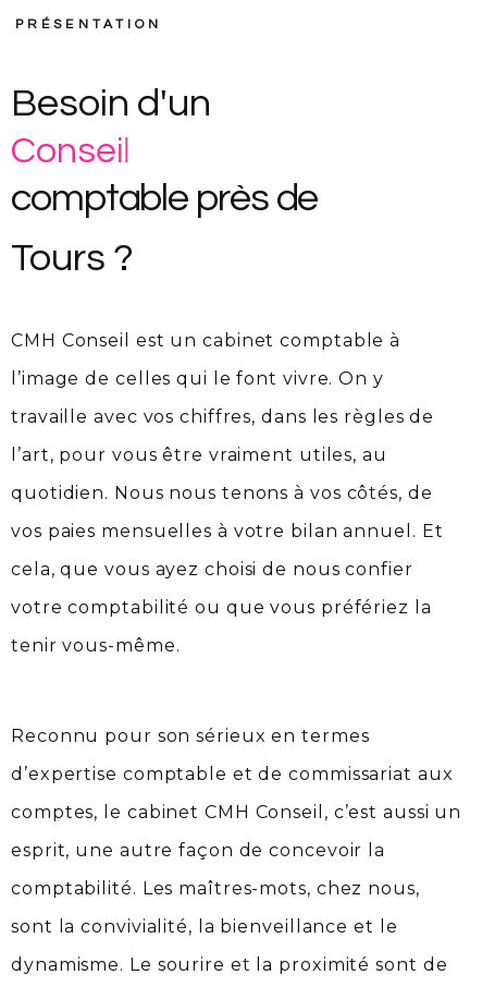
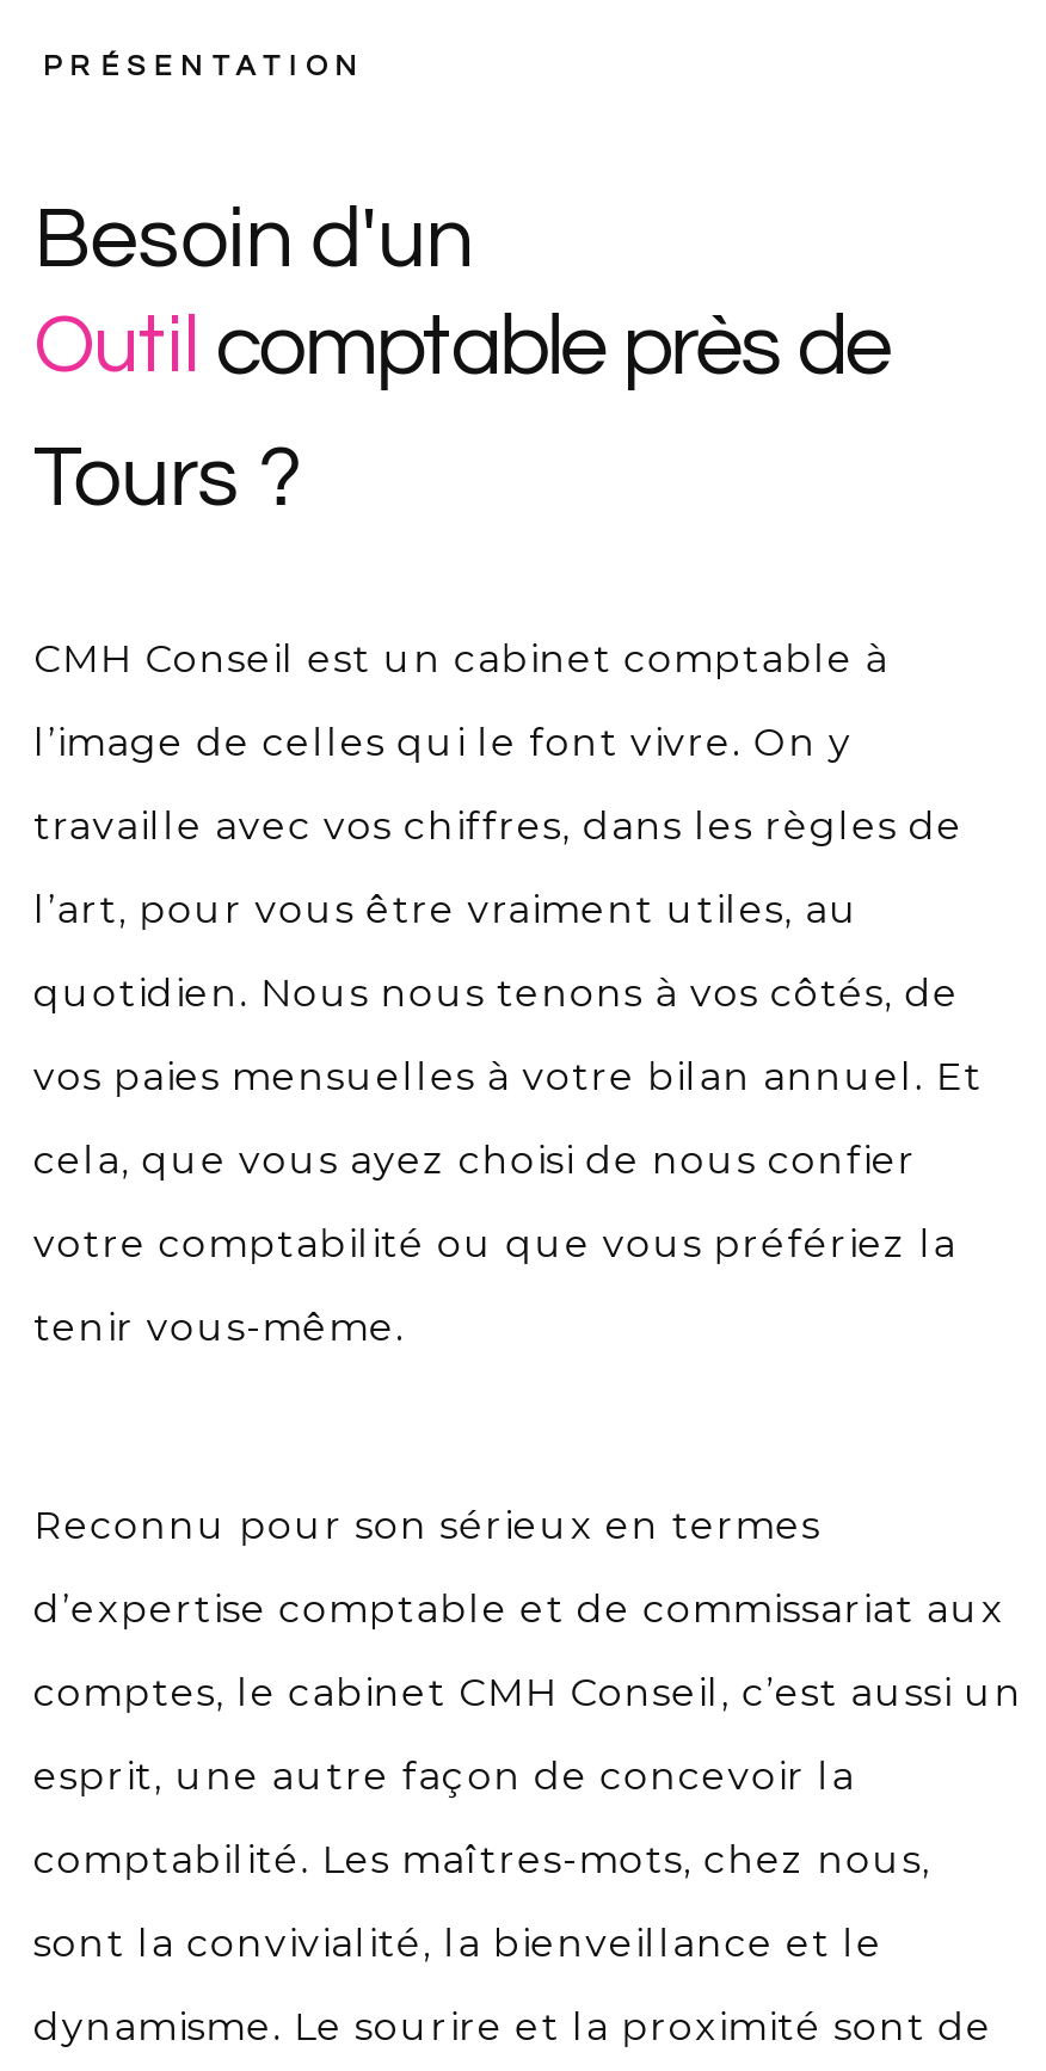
[11,132,318,219] Conseil | comptable près de -> [33,302,890,392] Outi l comptable près de

